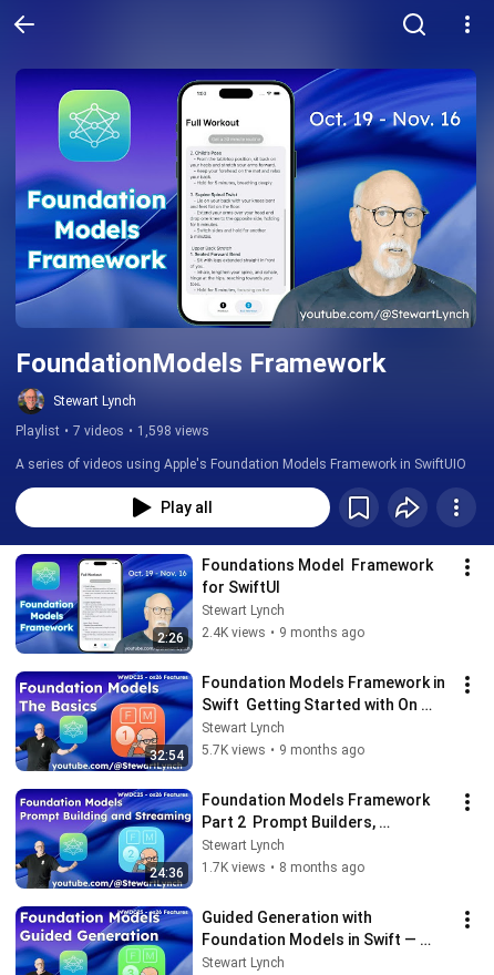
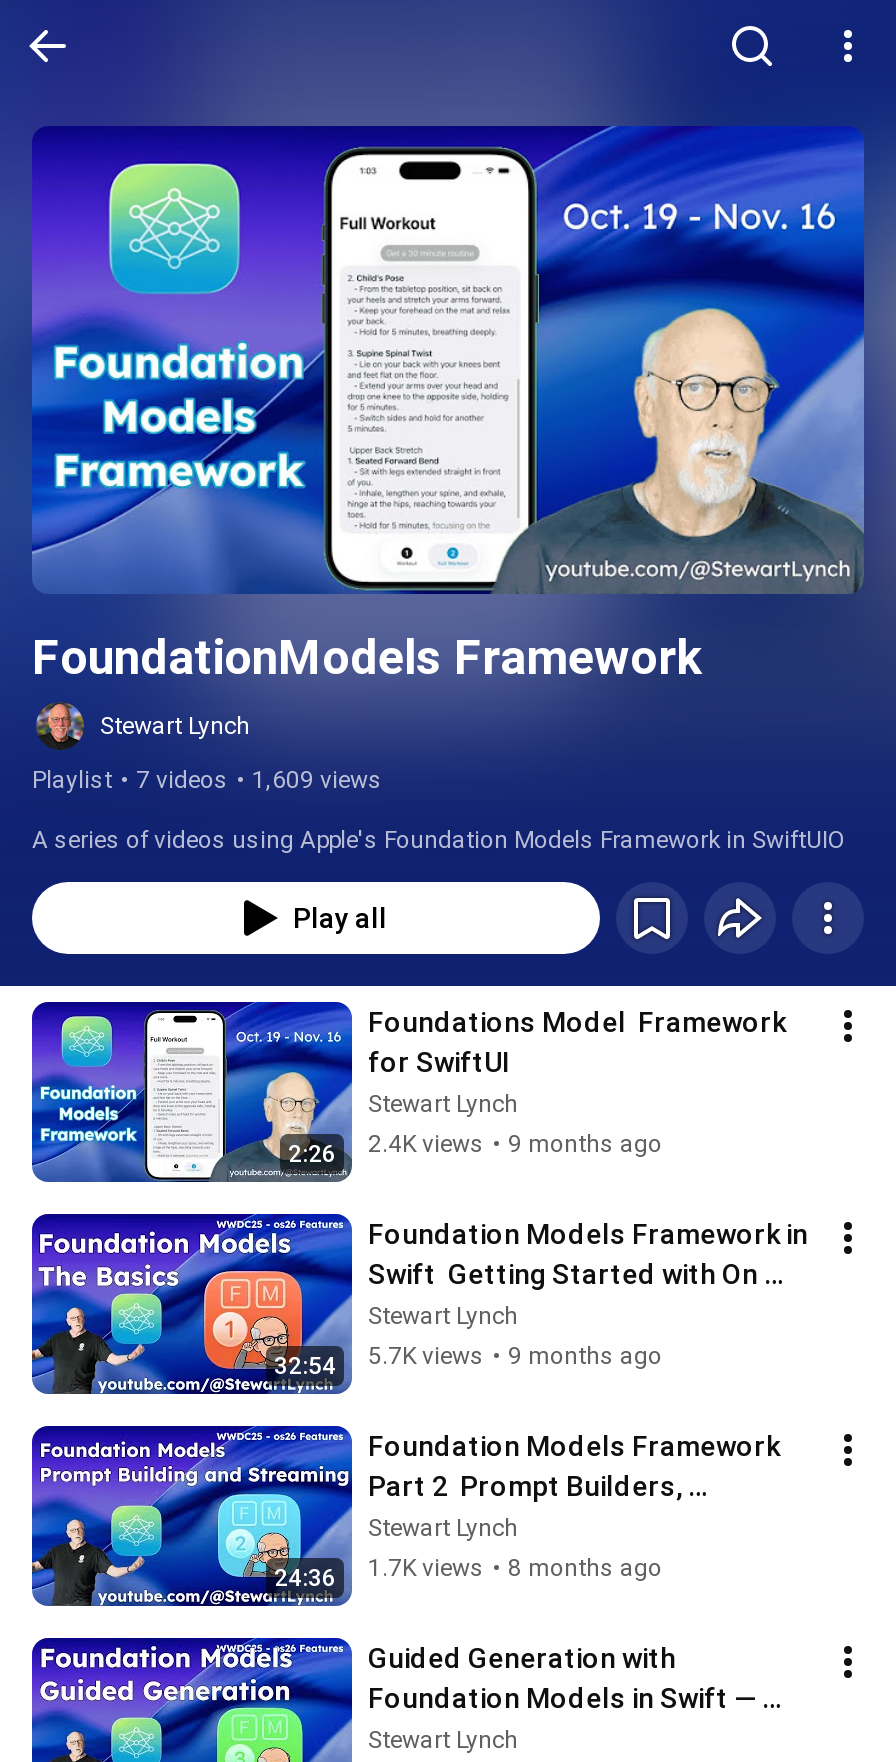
[16,423,209,439] Playlist • 7 videos • 1,598 views -> [32,766,382,794] Playlist • 7 videos • 1,609 views

